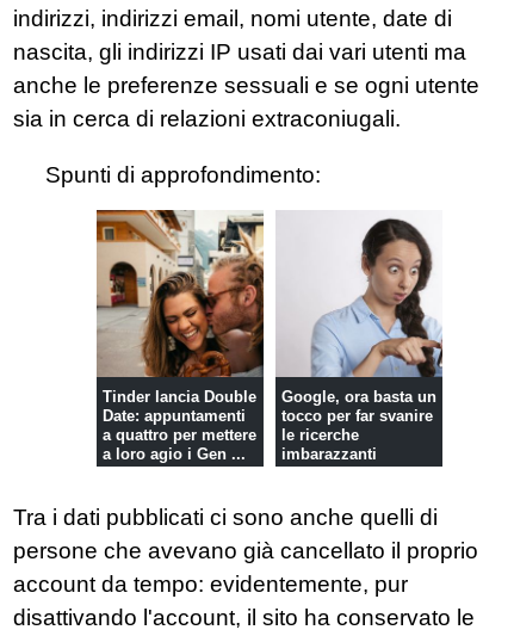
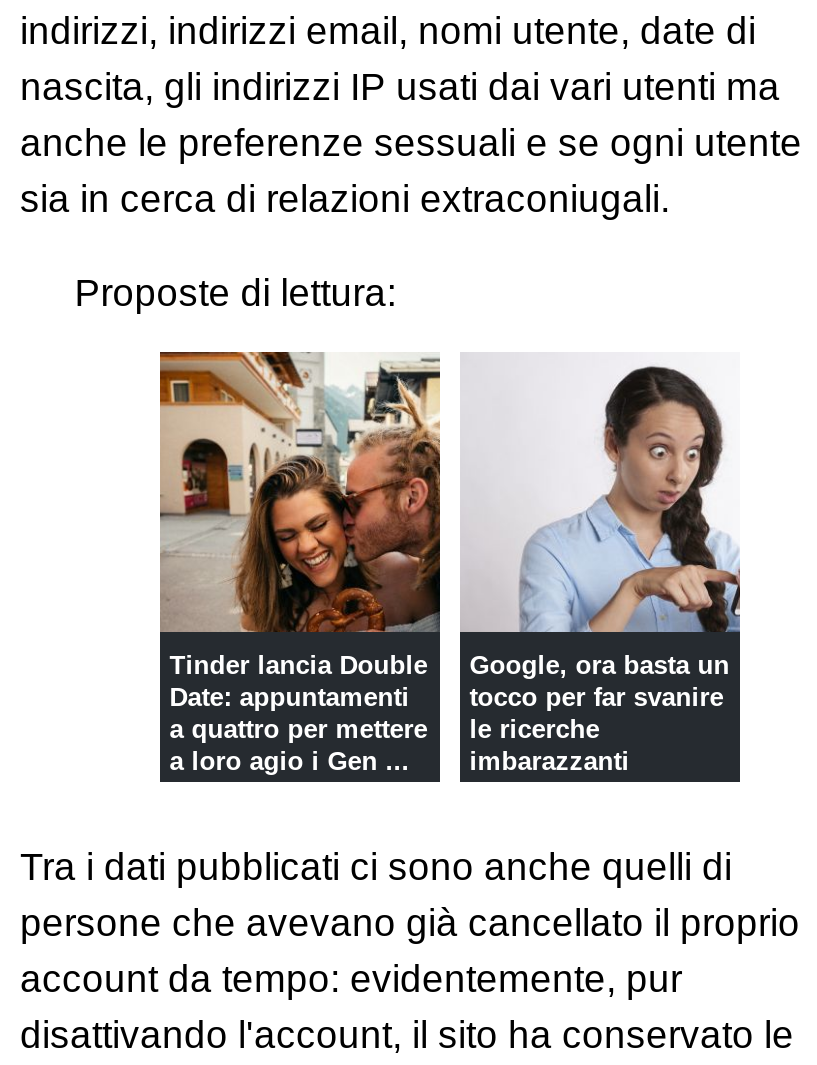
[46,162,321,187] Spunti di approfondimento: -> [74,272,396,314] Proposte di lettura:

